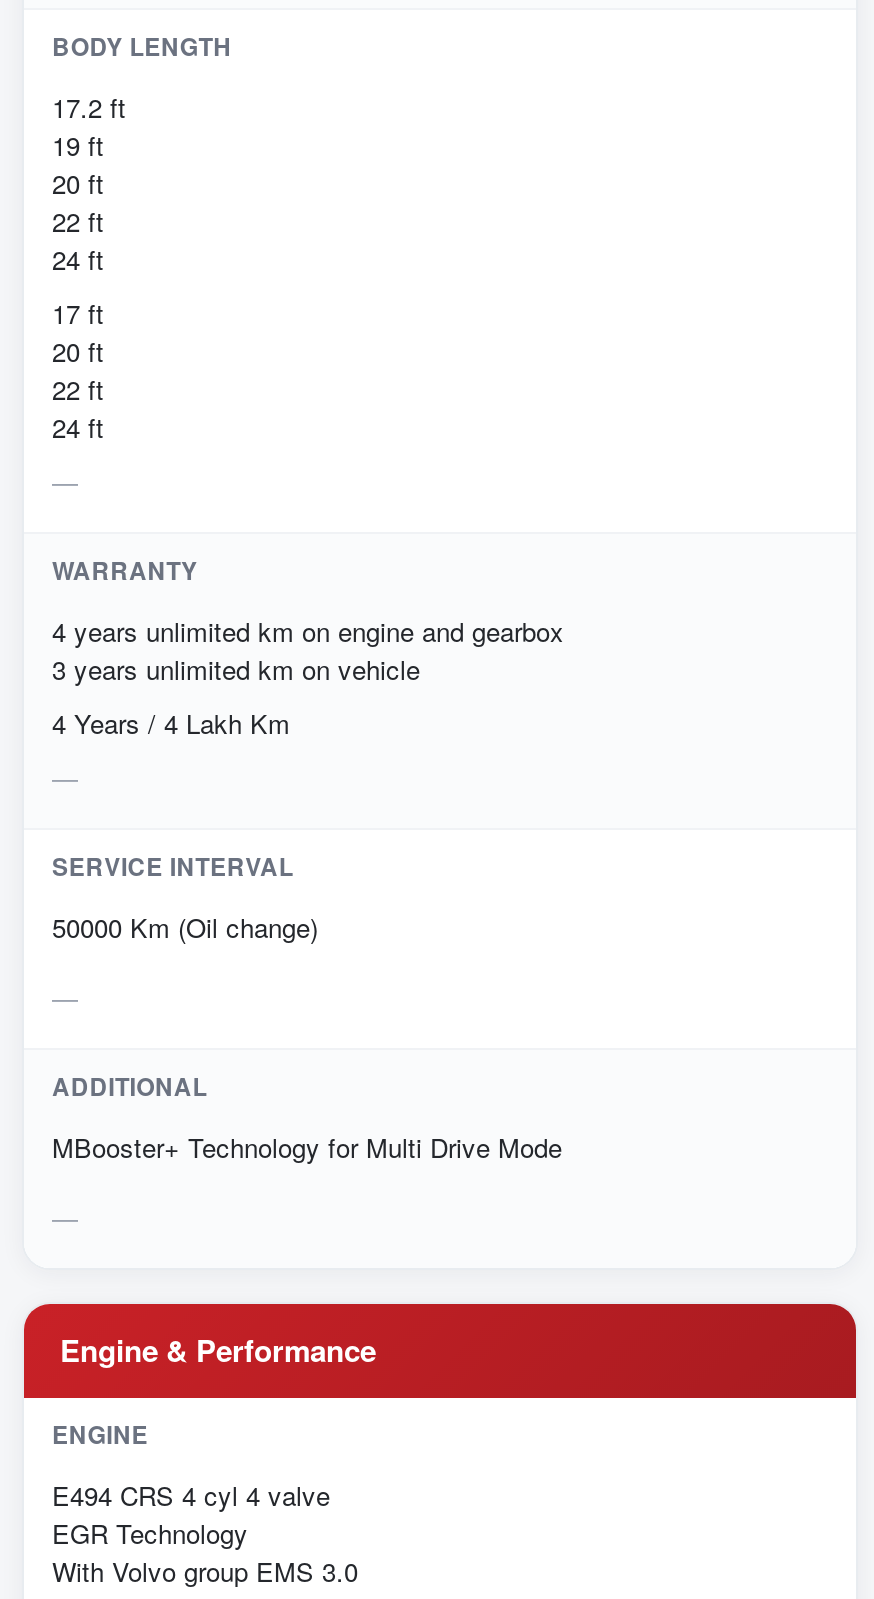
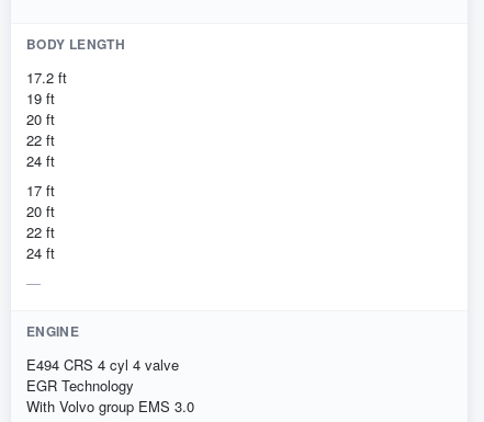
[52,552,564,742] WARRANTY | 4 years unlimited km on engine and gearbox | 3 years unlimited km on vehicle | 4 Years / 4 Lakh Km -> none
[52,848,318,946] SERVICE INTERVAL | 50000 Km (Oil change) -> none
[52,1068,562,1166] ADDITIONAL | MBooster+ Technology for Multi Drive Mode -> none
[60,1328,376,1372] Engine & Performance -> none

